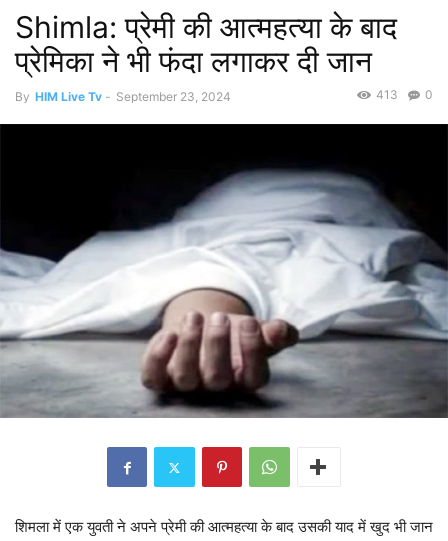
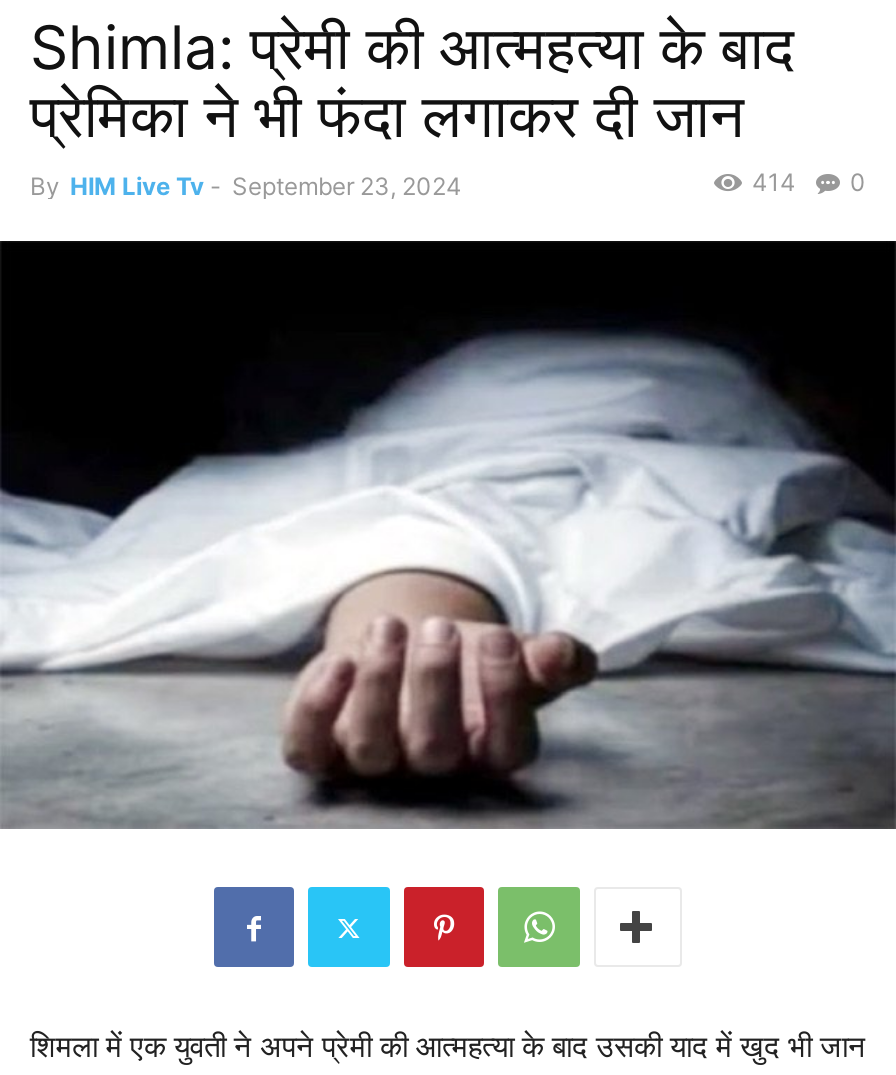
[376,87,433,102] 413 0 -> [752,167,866,197] 414 0

